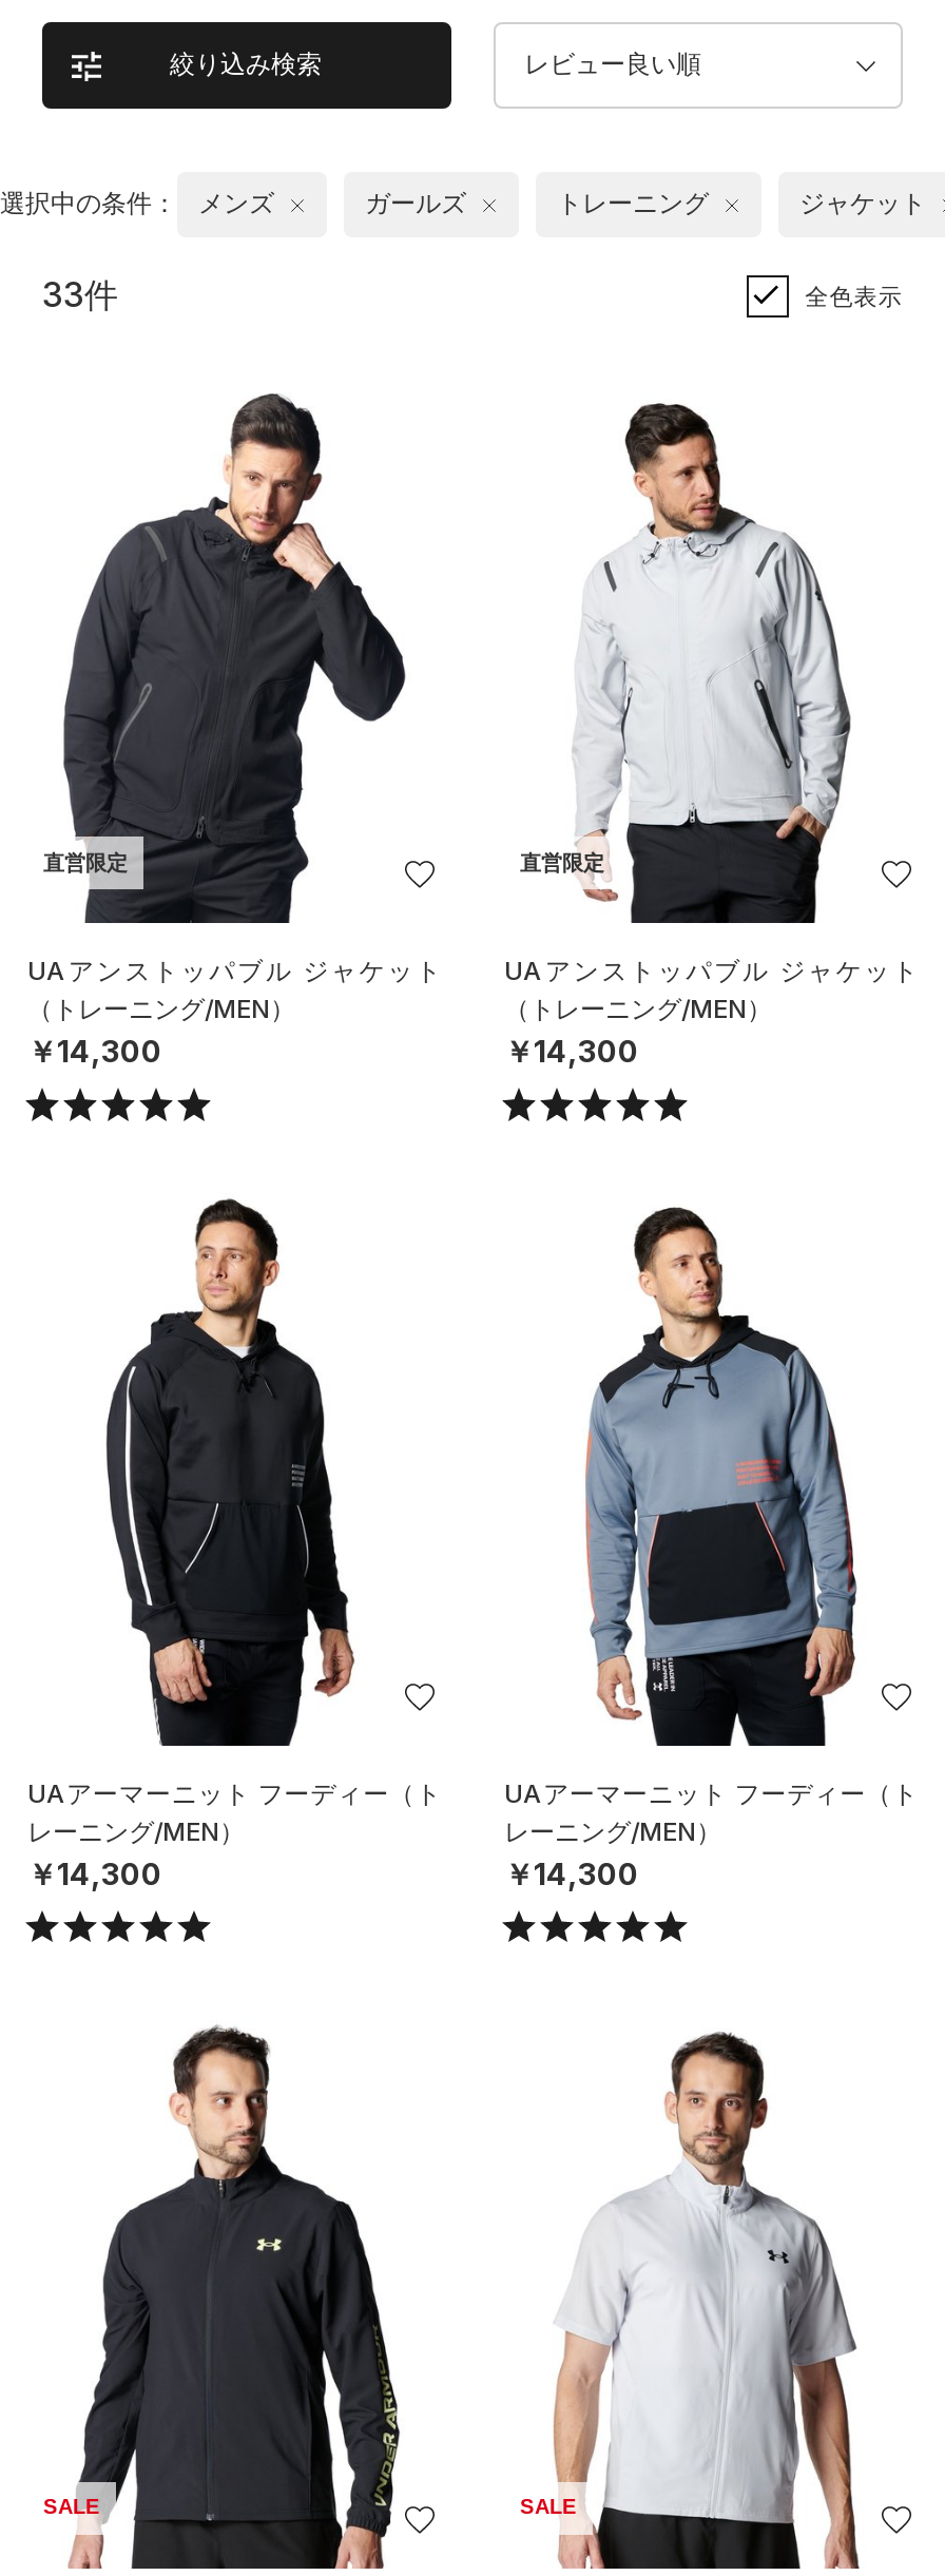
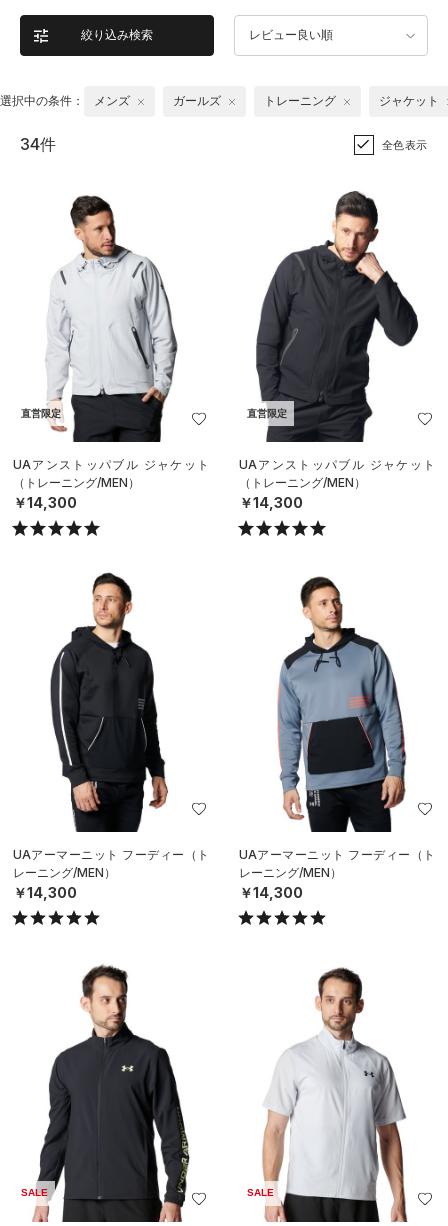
[42,273,118,315] 33件 -> [20,134,56,154] 34件
[61,391,407,925] [image] -> [30,191,192,443] [image]
[540,393,882,925] [image] -> [255,190,419,443] [image]

